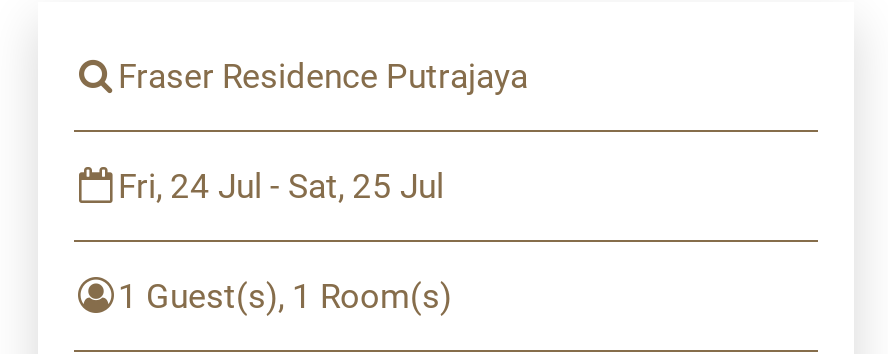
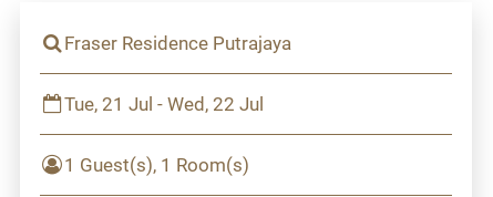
[118,162,444,208] Fri, 24 Jul - Sat, 25 Jul -> [64,91,264,116] Tue, 21 Jul - Wed, 22 Jul

